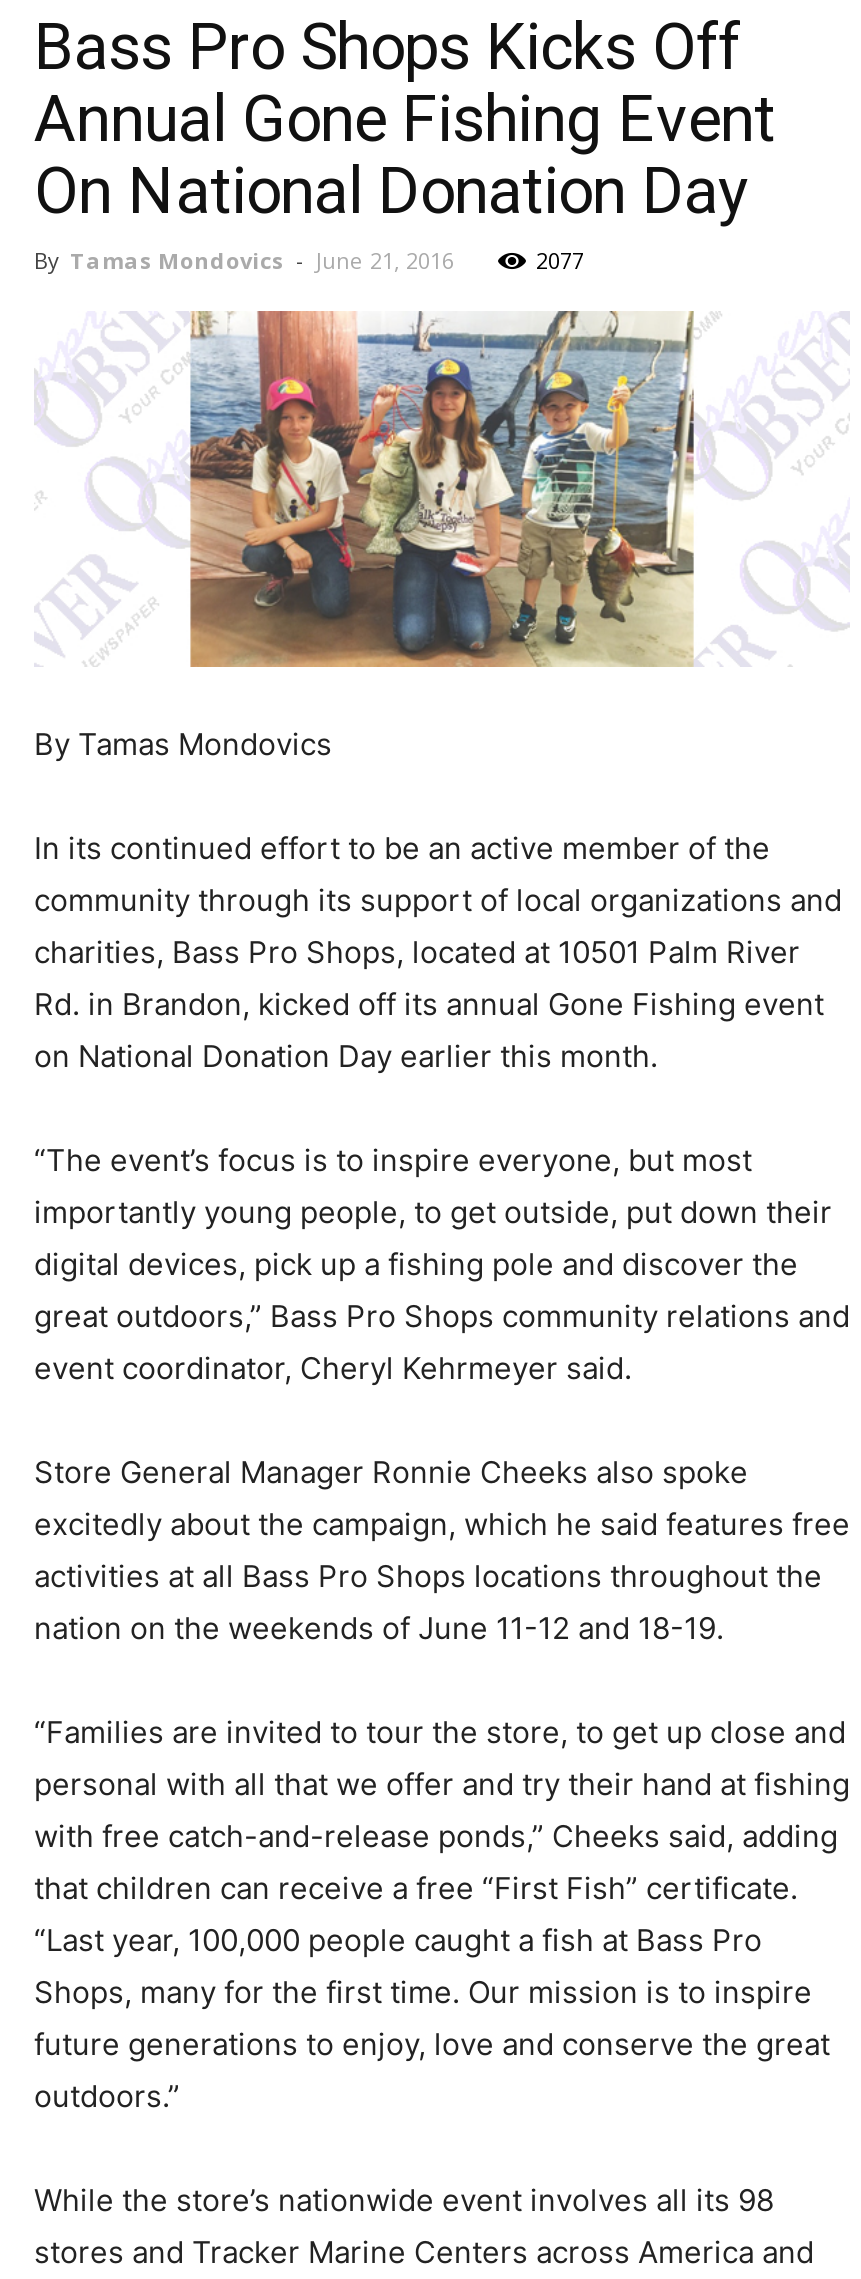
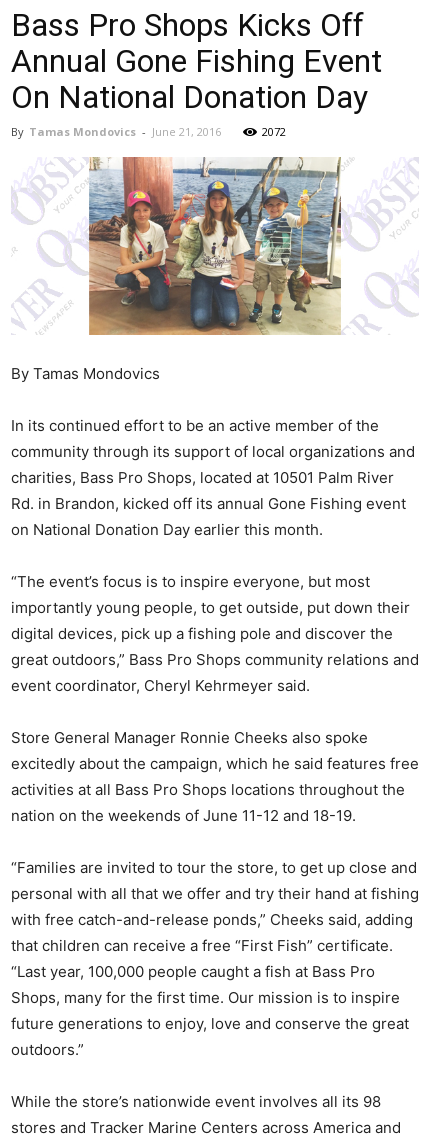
[536,245,584,275] 2077 -> [262,124,286,139] 2072

